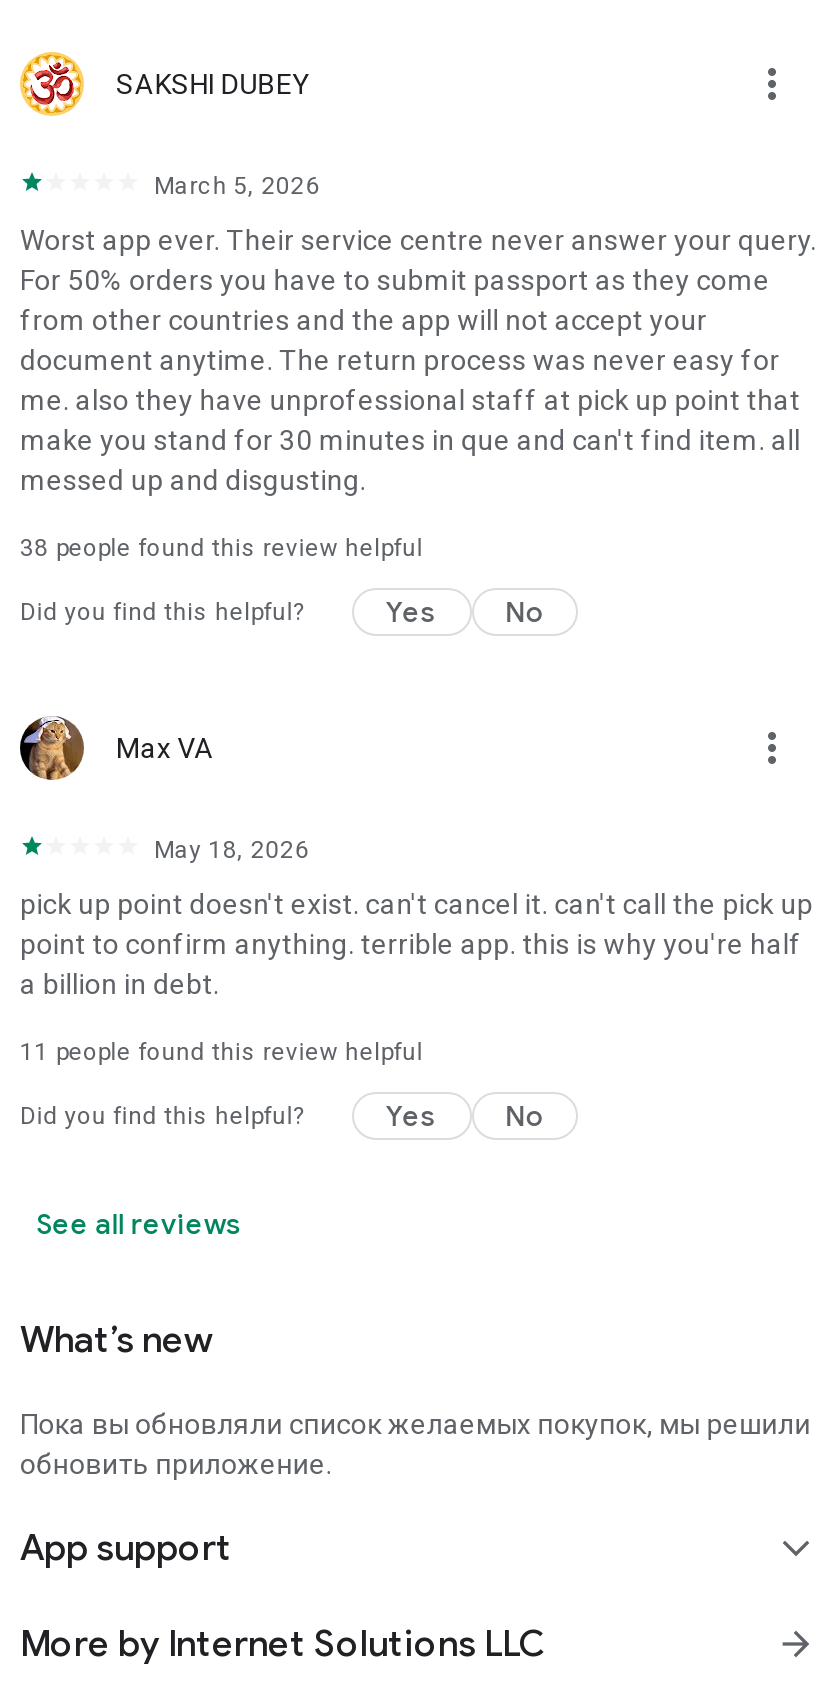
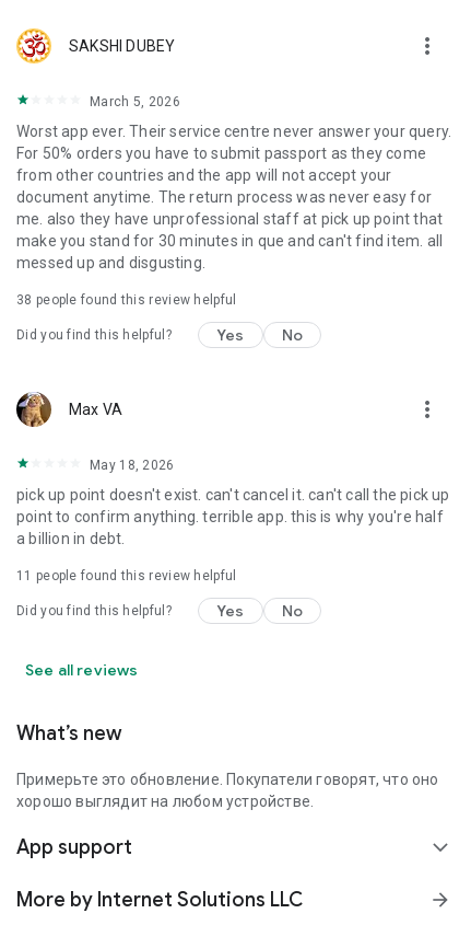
[20,1408,811,1480] Пока вы обновляли список желаемых покупок, мы решили | обновить приложение. -> [16,771,439,810] Примерьте это обновление. Покупатели говорят, что оно | хорошо выглядит на любом устройстве.

